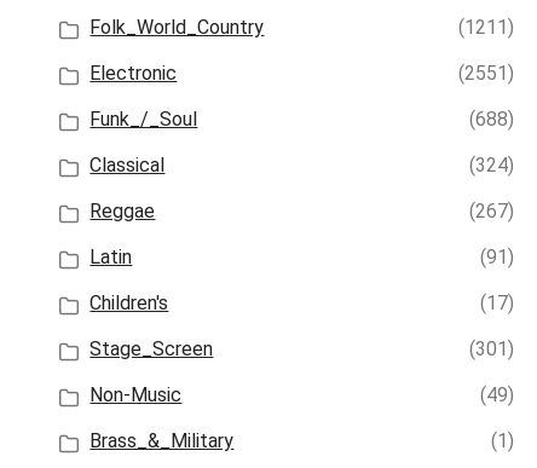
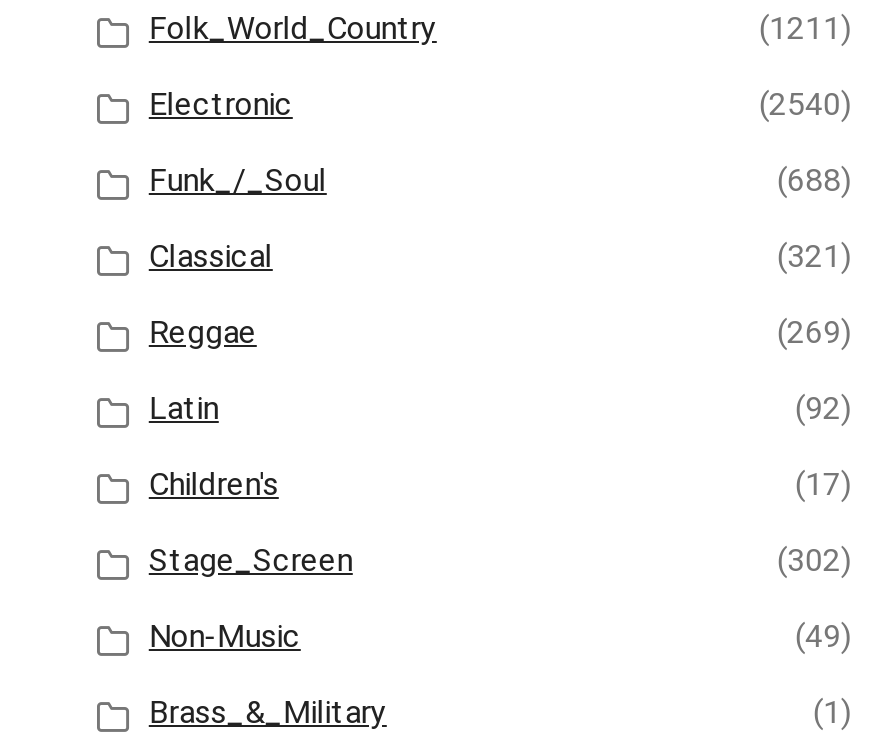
[459,62,515,85] (2551) -> [759,85,851,123] (2540)
[470,154,515,177] (324) -> [777,237,851,275] (321)
[470,200,515,223] (267) -> [777,313,851,351] (269)
[481,246,515,269] (91) -> [795,389,851,427] (92)
[470,338,515,361] (301) -> [777,541,851,579] (302)

